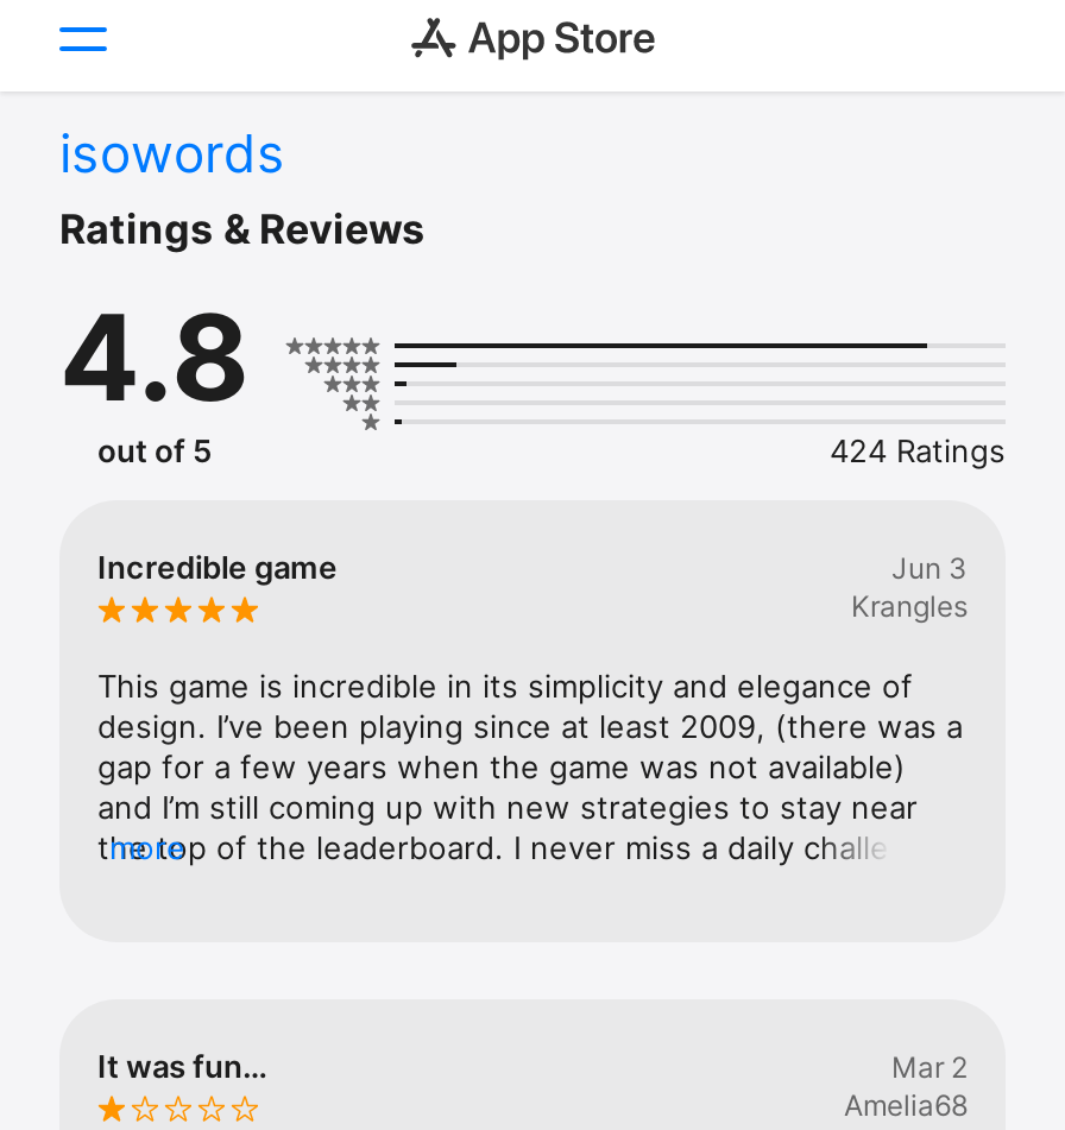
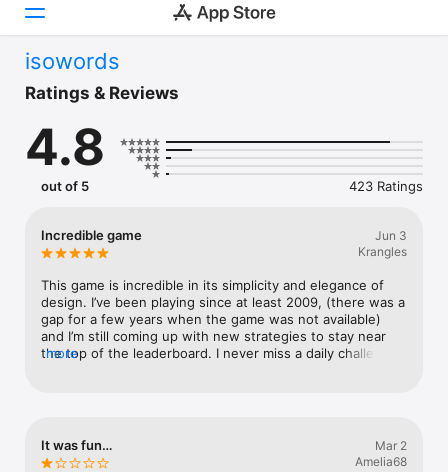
[830,431,1006,469] 424 Ratings -> [349,178,423,194] 423 Ratings

